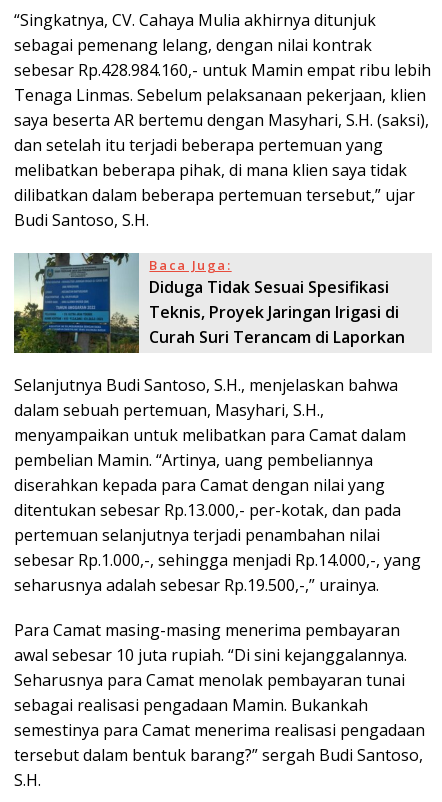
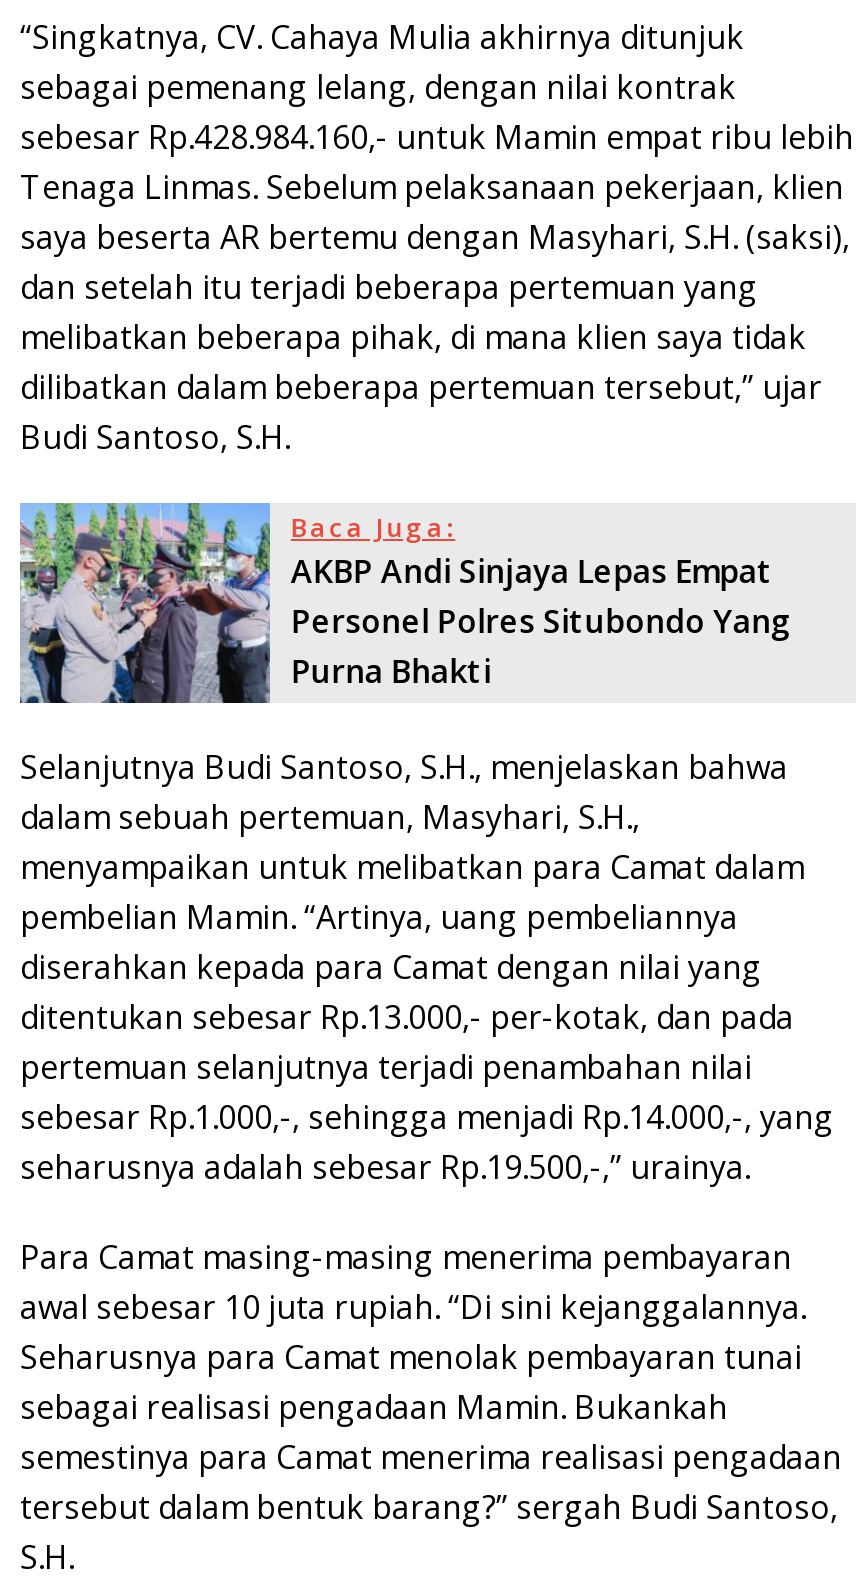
[13,252,405,354] [image] | Diduga Tidak Sesuai Spesifikasi | Teknis, Proyek Jaringan Irigasi di | Curah Suri Terancam di Laporkan -> [18,501,791,705] [image] | AKBP Andi Sinjaya Lepas Empat | Personel Polres Situbondo Yang | Purna Bhakti

